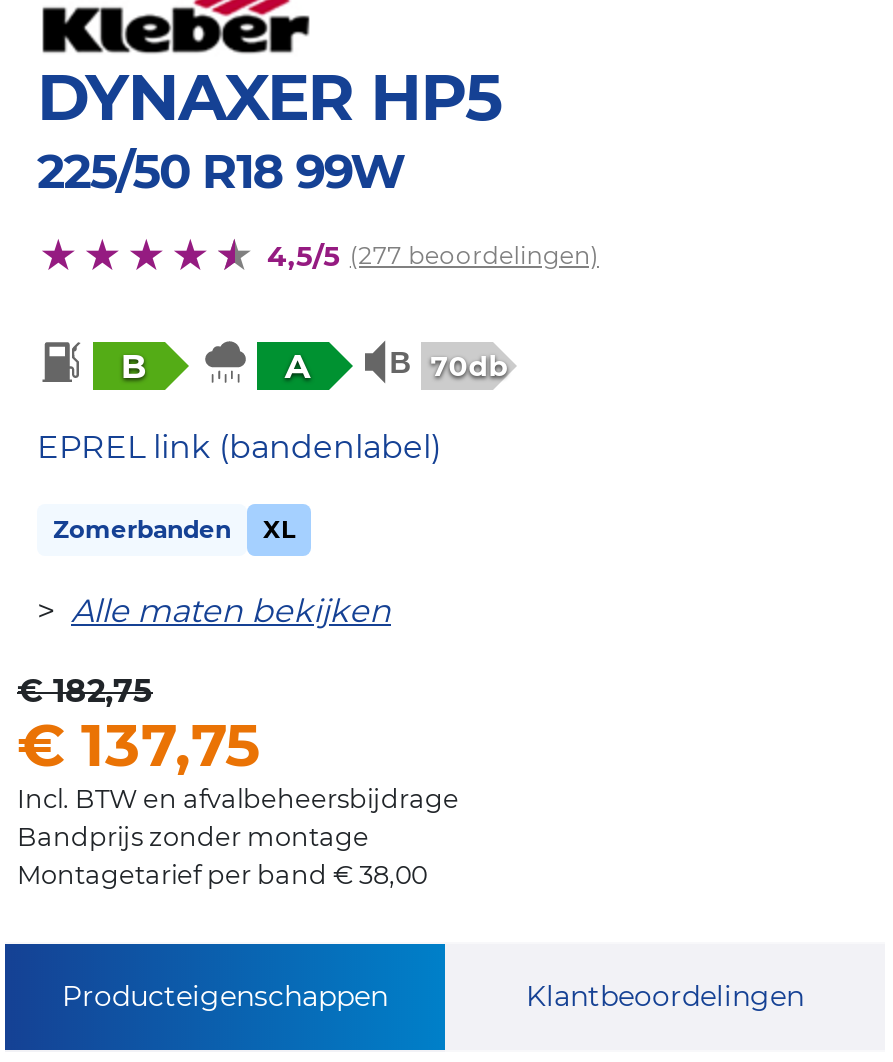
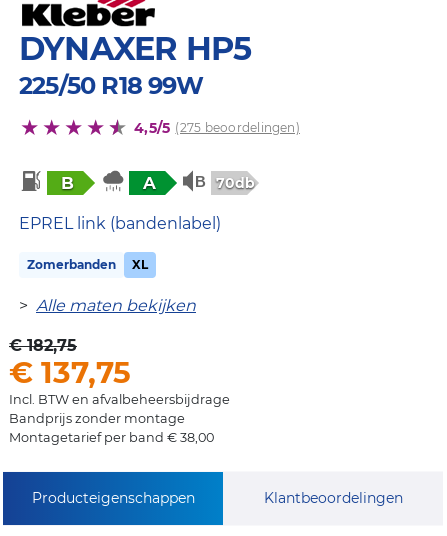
[267,238,599,274] 4,5/5 (277 beoordelingen) -> [134,119,300,137] 4,5/5 (275 beoordelingen)

